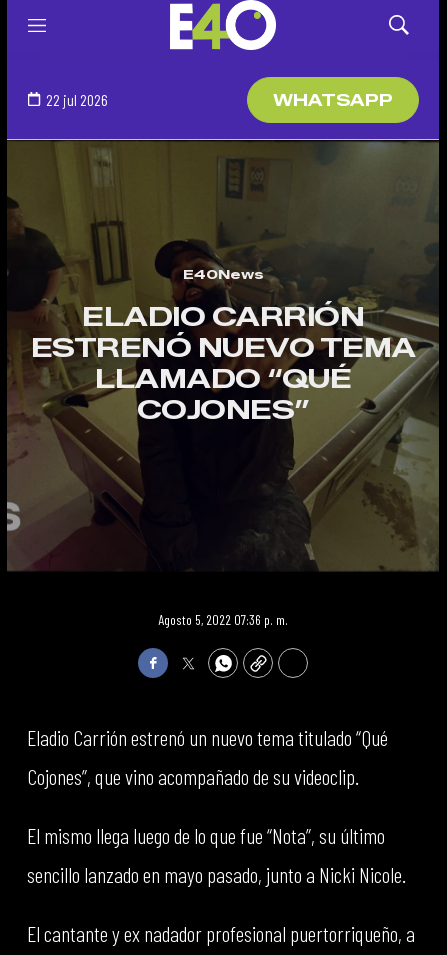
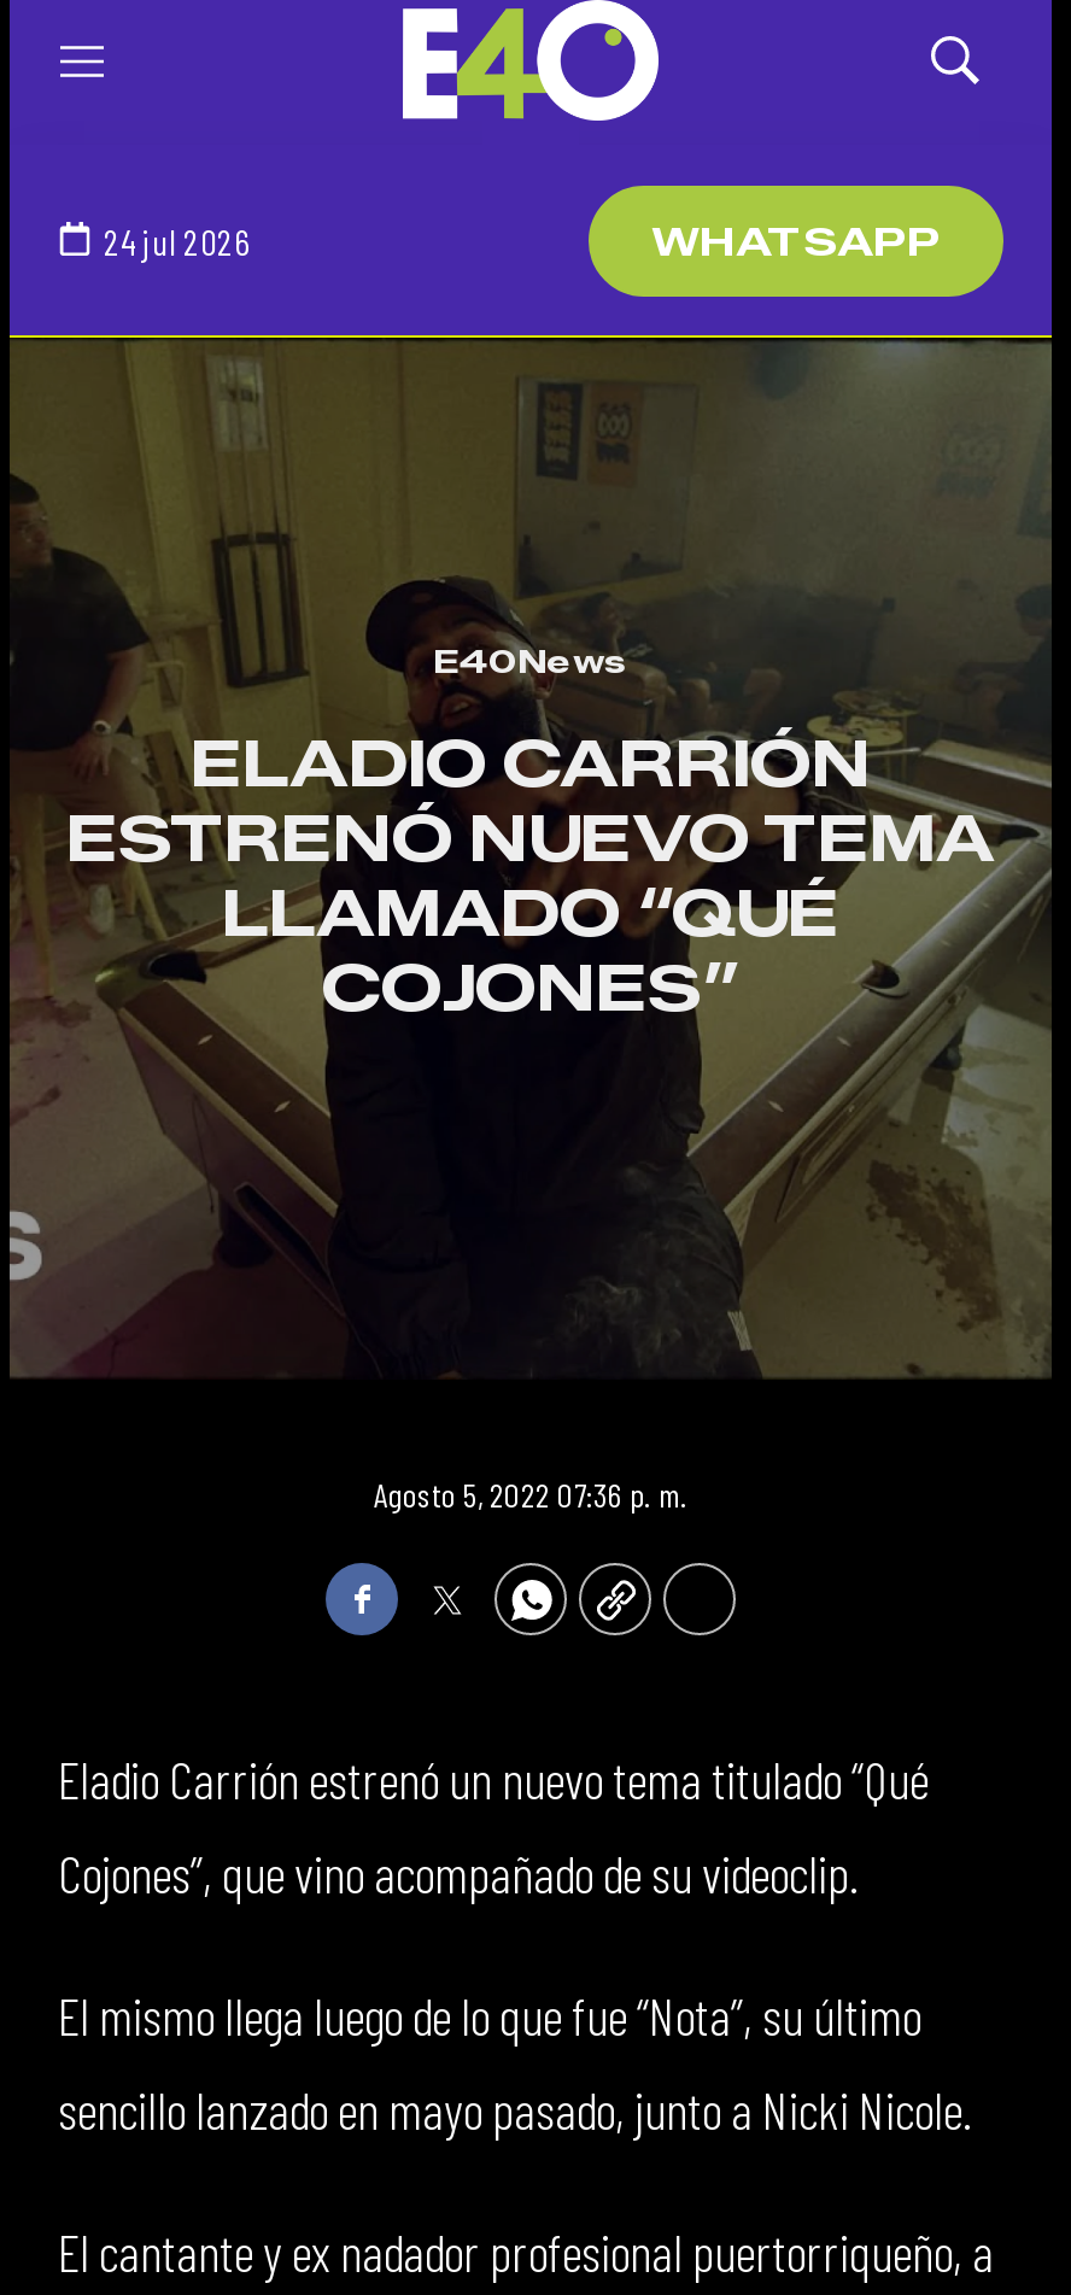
[46,90,108,108] 22 jul 2026 -> [104,218,251,262] 24 jul 2026

